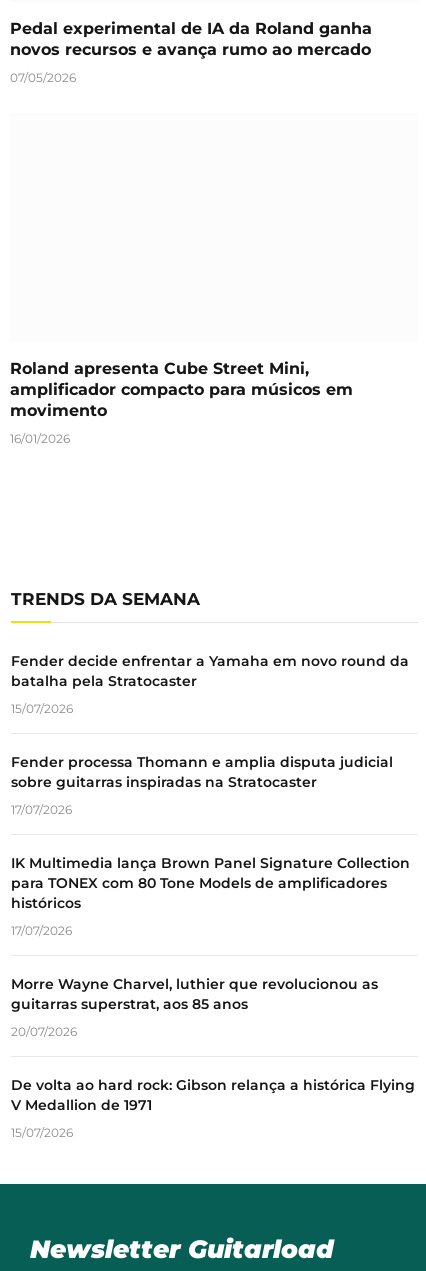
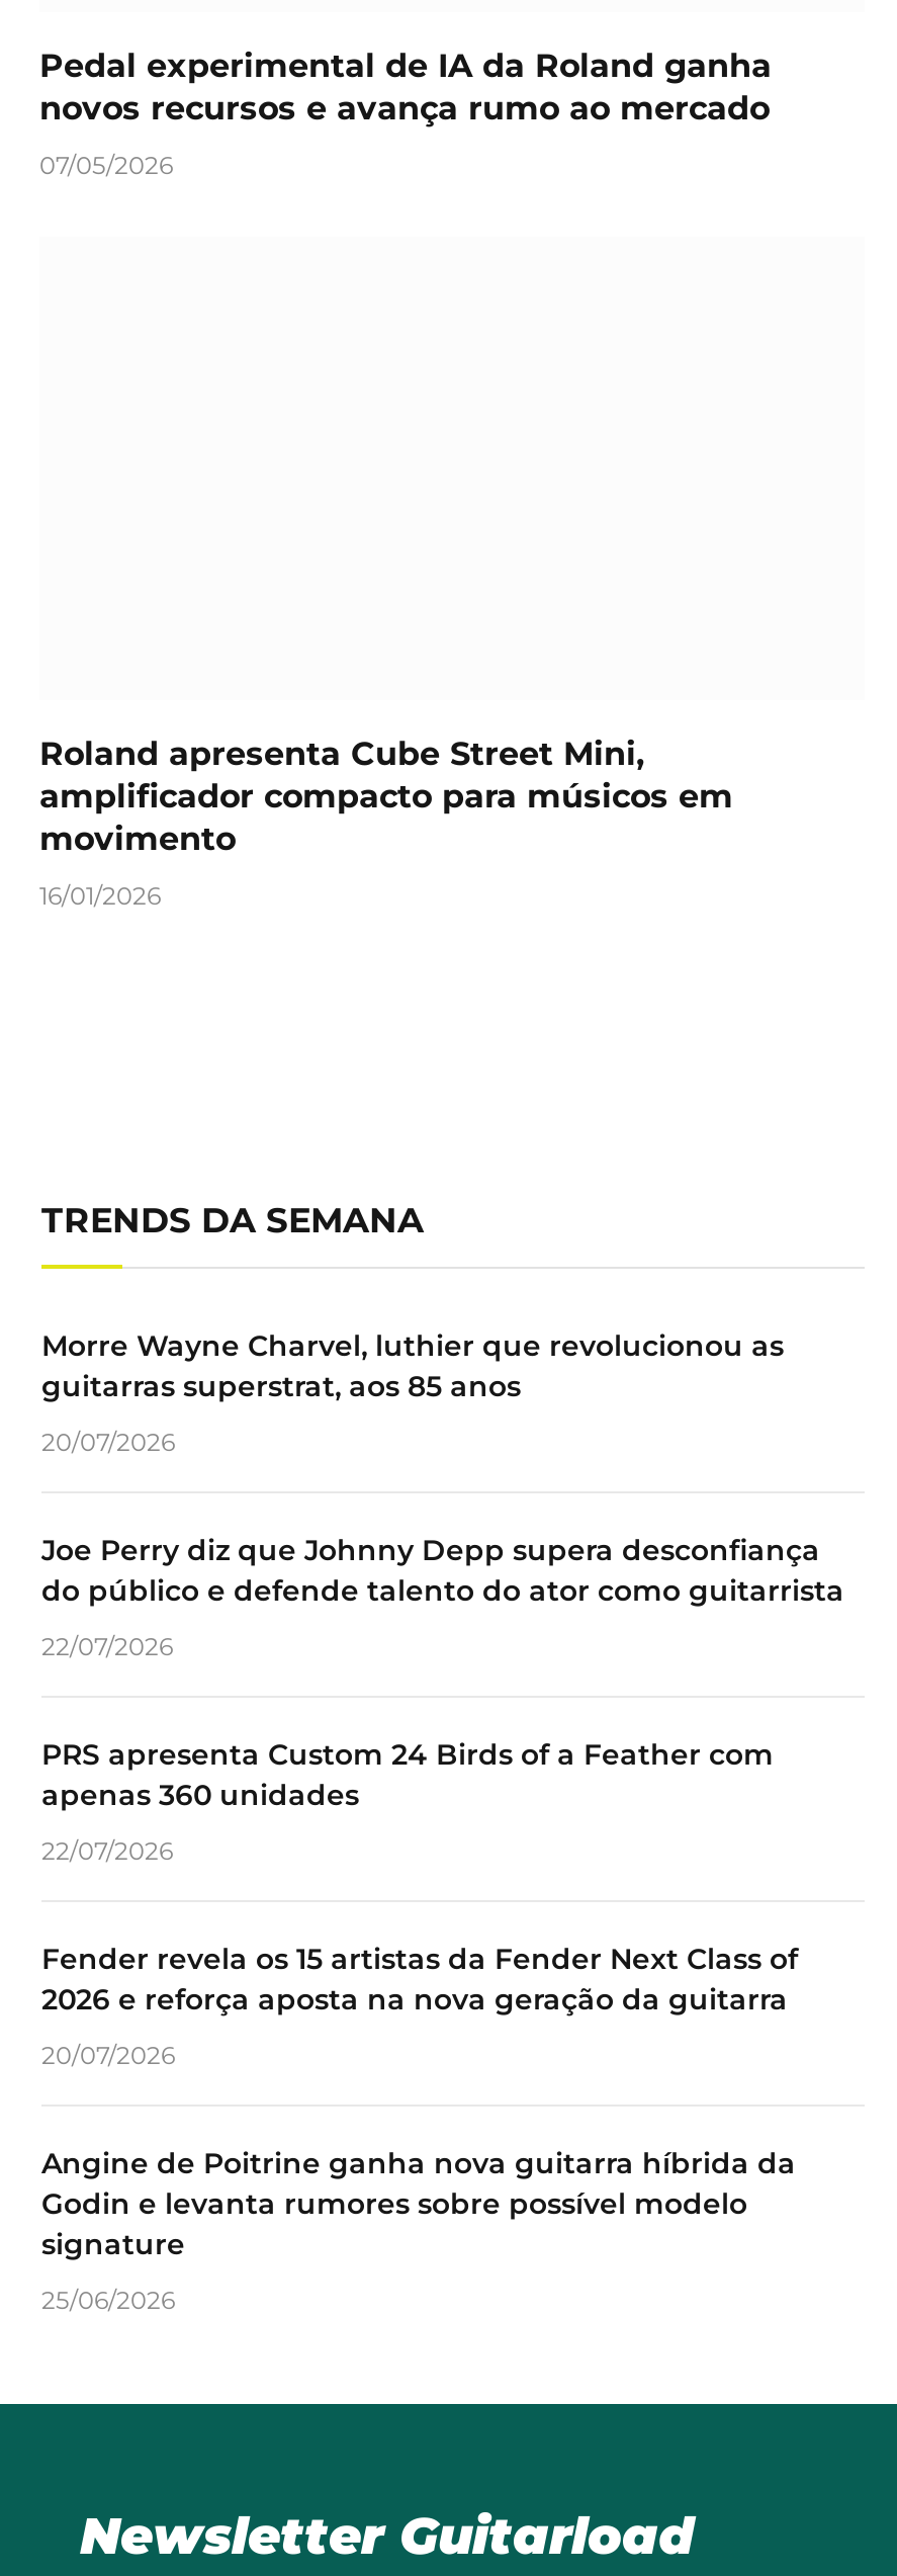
[11,652,410,938] Fender decide enfrentar a Yamaha em novo round da | batalha pela Stratocaster | 15/07/2026 | Fender processa Thomann e amplia disputa judicial | sobre guitarras inspiradas na Stratocaster | 17/07/2026 | IK Multimedia lança Brown Panel Signature Collection | para TONEX com 80 Tone Models de amplificadores | históricos | 17/07/2026 -> none
moved [11,975,378,1039] -> [41,1328,784,1458]: Morre Wayne Charvel, luthier que revolucionou as | guitarras superstrat, aos 85 anos | 20/07/2026
[11,1076,415,1140] De volta ao hard rock: Gibson relança a histórica Flying | V Medallion de 1971 | 15/07/2026 -> [41,1533,844,2316] Joe Perry diz que Johnny Depp supera desconfiança | do público e defende talento do ator como guitarrista | 22/07/2026 | PRS apresenta Custom 24 Birds of a Feather com | apenas 360 unidades | 22/07/2026 | Fender revela os 15 artistas da Fender Next Class of | 2026 e reforça aposta na nova geração da guitarra | 20/07/2026 | Angine de Poitrine ganha nova guitarra híbrida da | Godin e levanta rumores sobre possível modelo | signature | 25/06/2026

